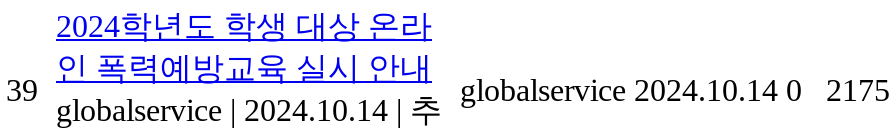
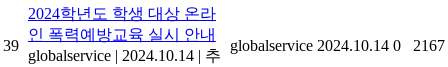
[460,73,890,107] globalservice 2024.10.14 0 2175 -> [230,37,445,54] globalservice 2024.10.14 0 2167

